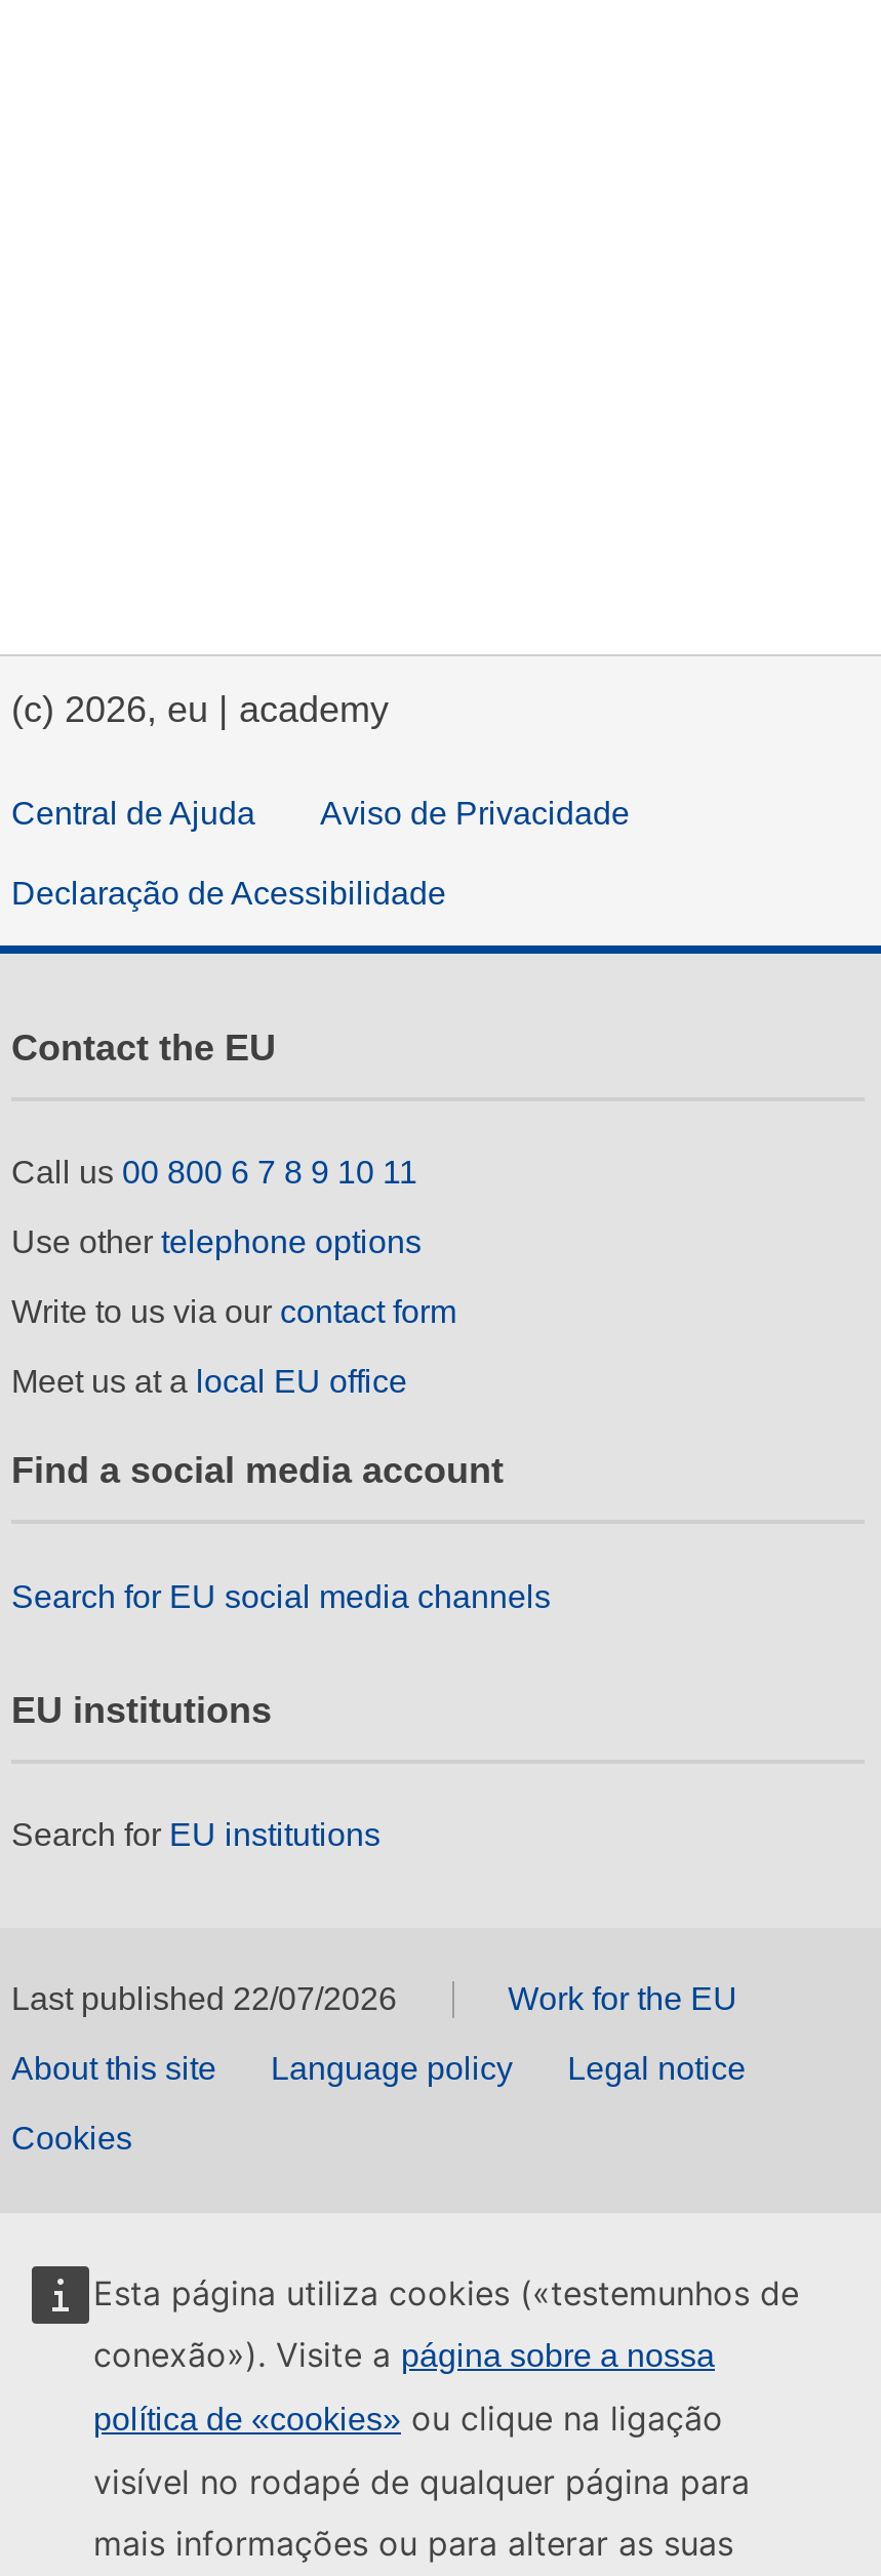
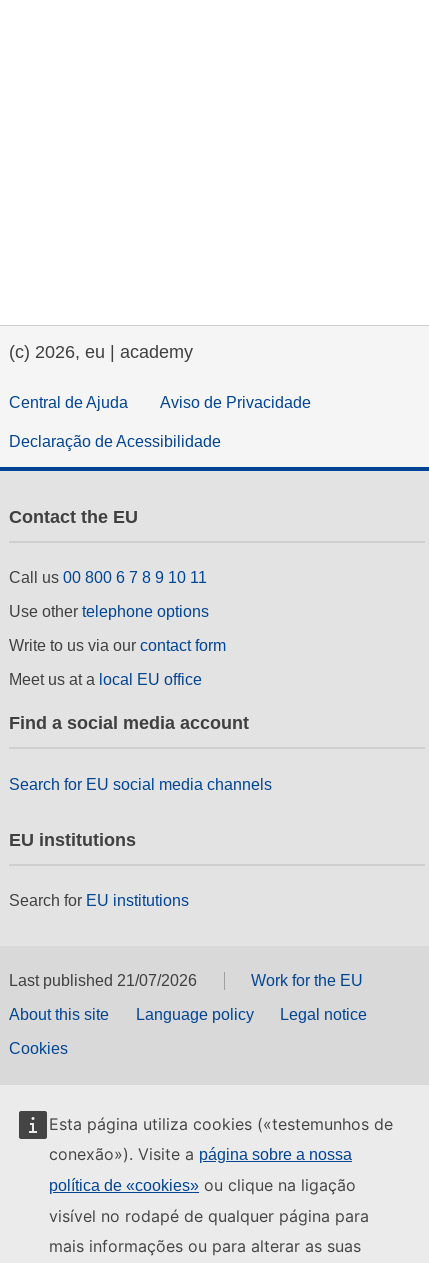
[11,1982,397,2017] Last published 22/07/2026 -> [9,972,197,989] Last published 21/07/2026

